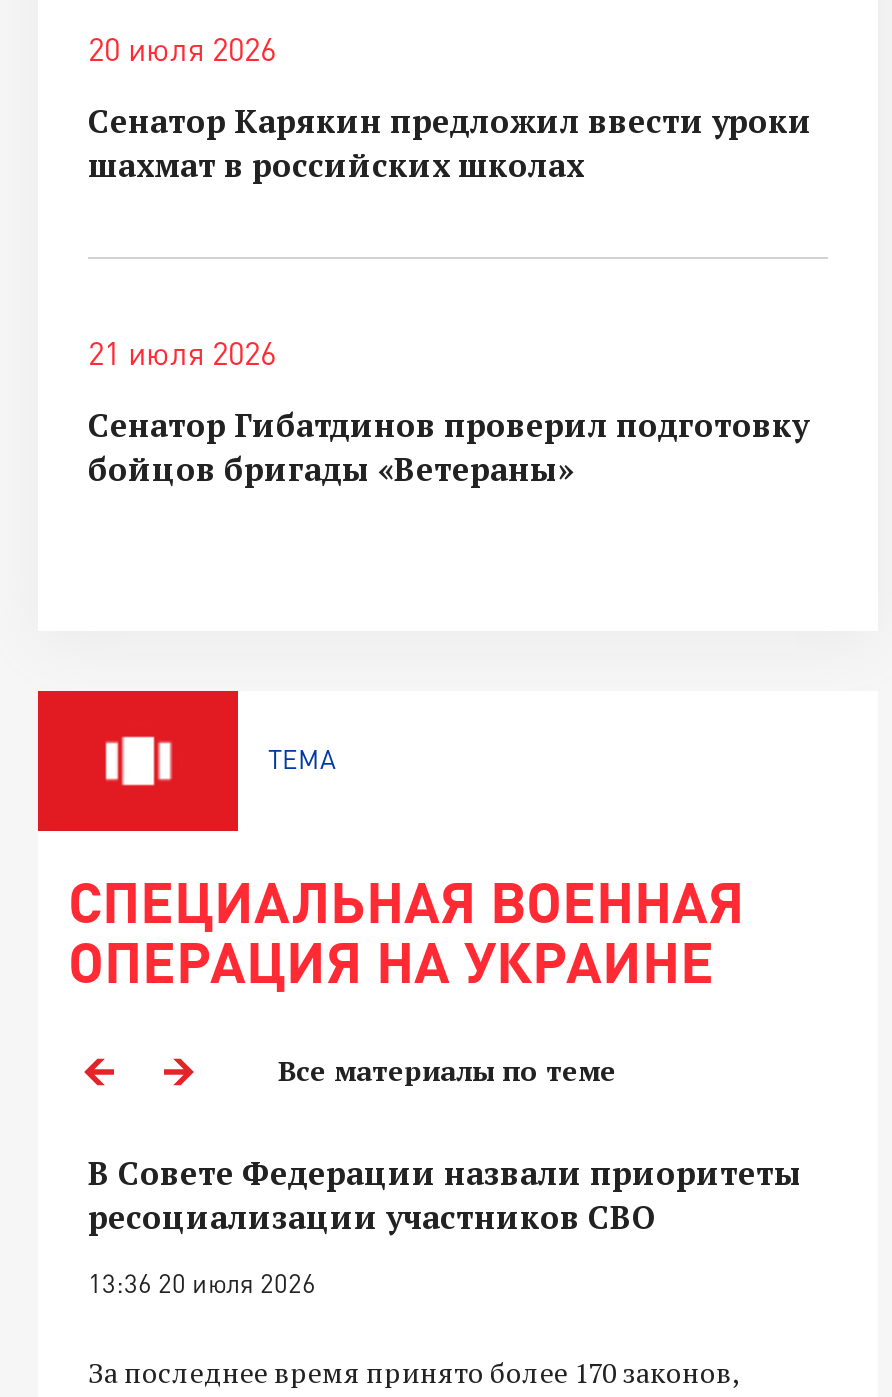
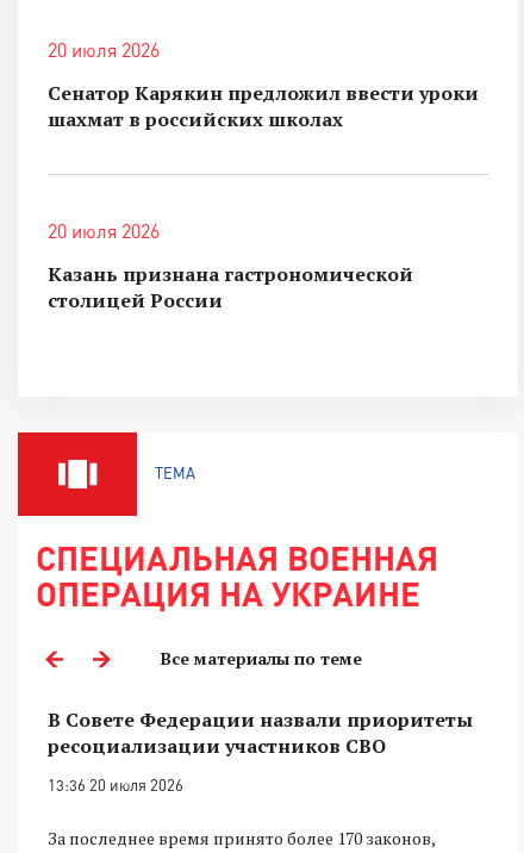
[88,333,276,373] 21 июля 2026 -> [48,219,160,243] 20 июля 2026
[88,403,808,491] Сенатор Гибатдинов проверил подготовку | бойцов бригады «Ветераны» -> [48,261,413,313] Казань признана гастрономической | столицей России

